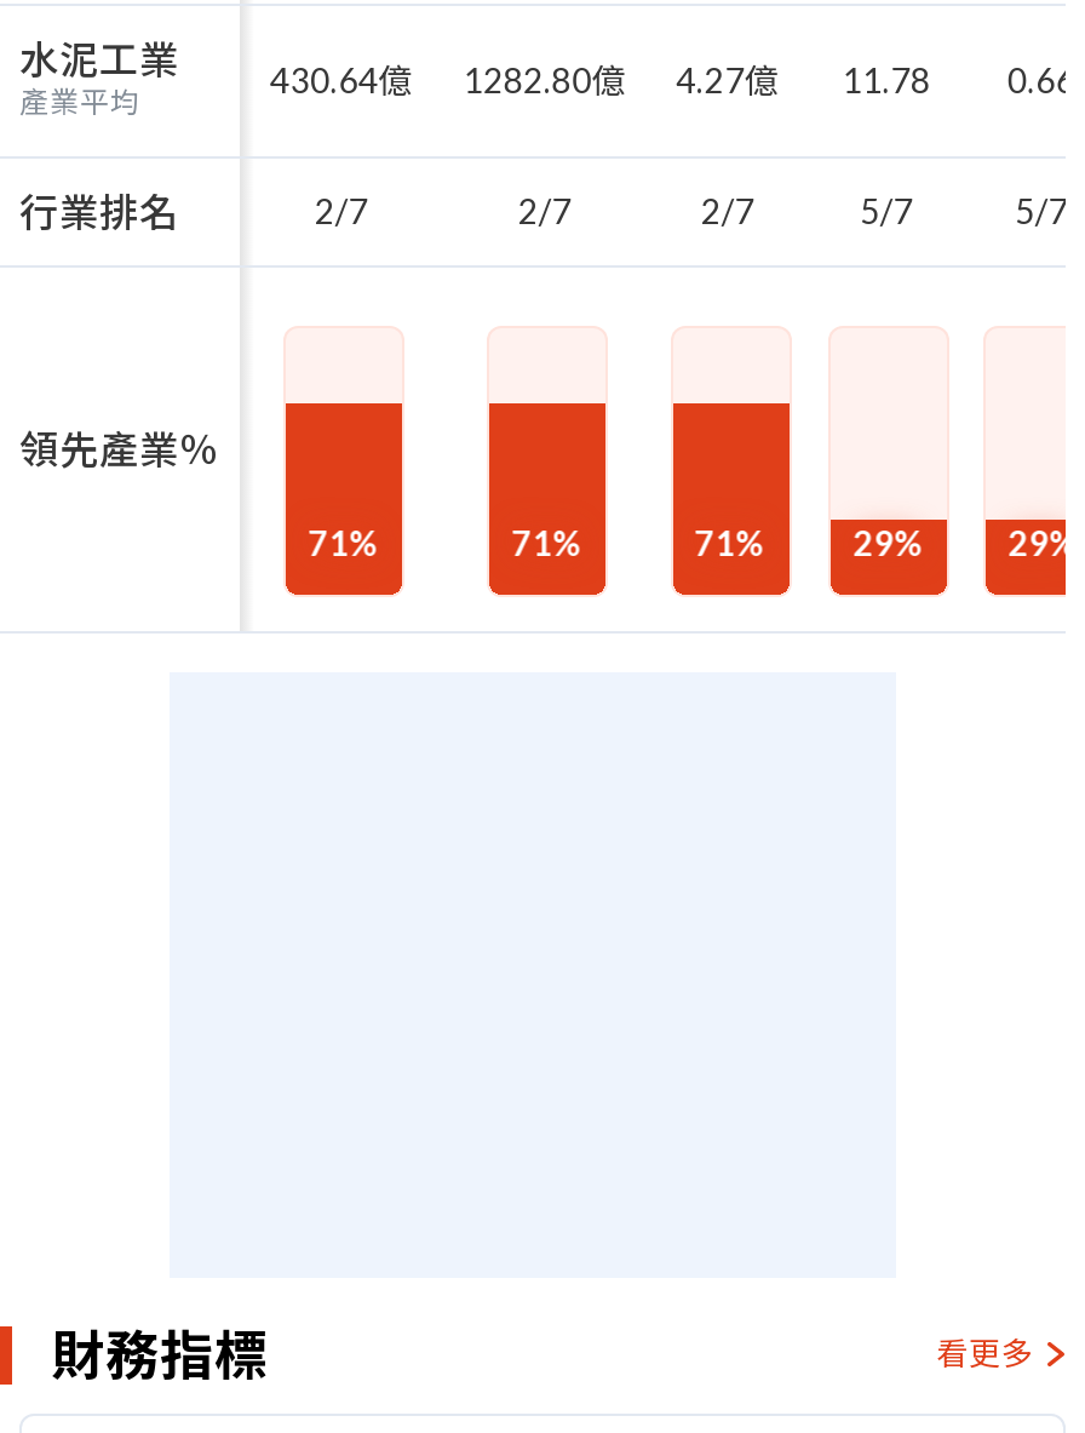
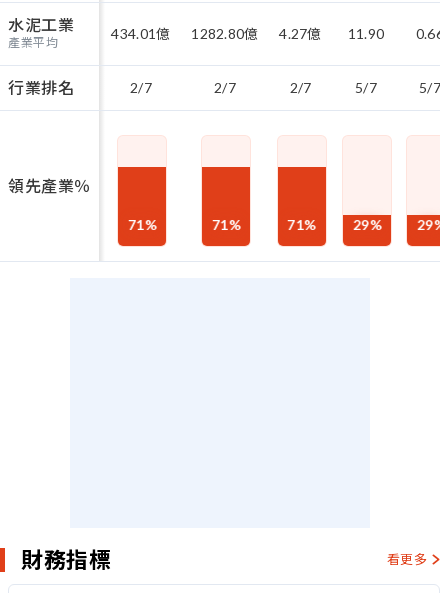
[270,59,413,101] 430.64億 -> [111,25,171,42] 434.01億
[842,59,930,101] 11.78 -> [348,25,384,42] 11.90

